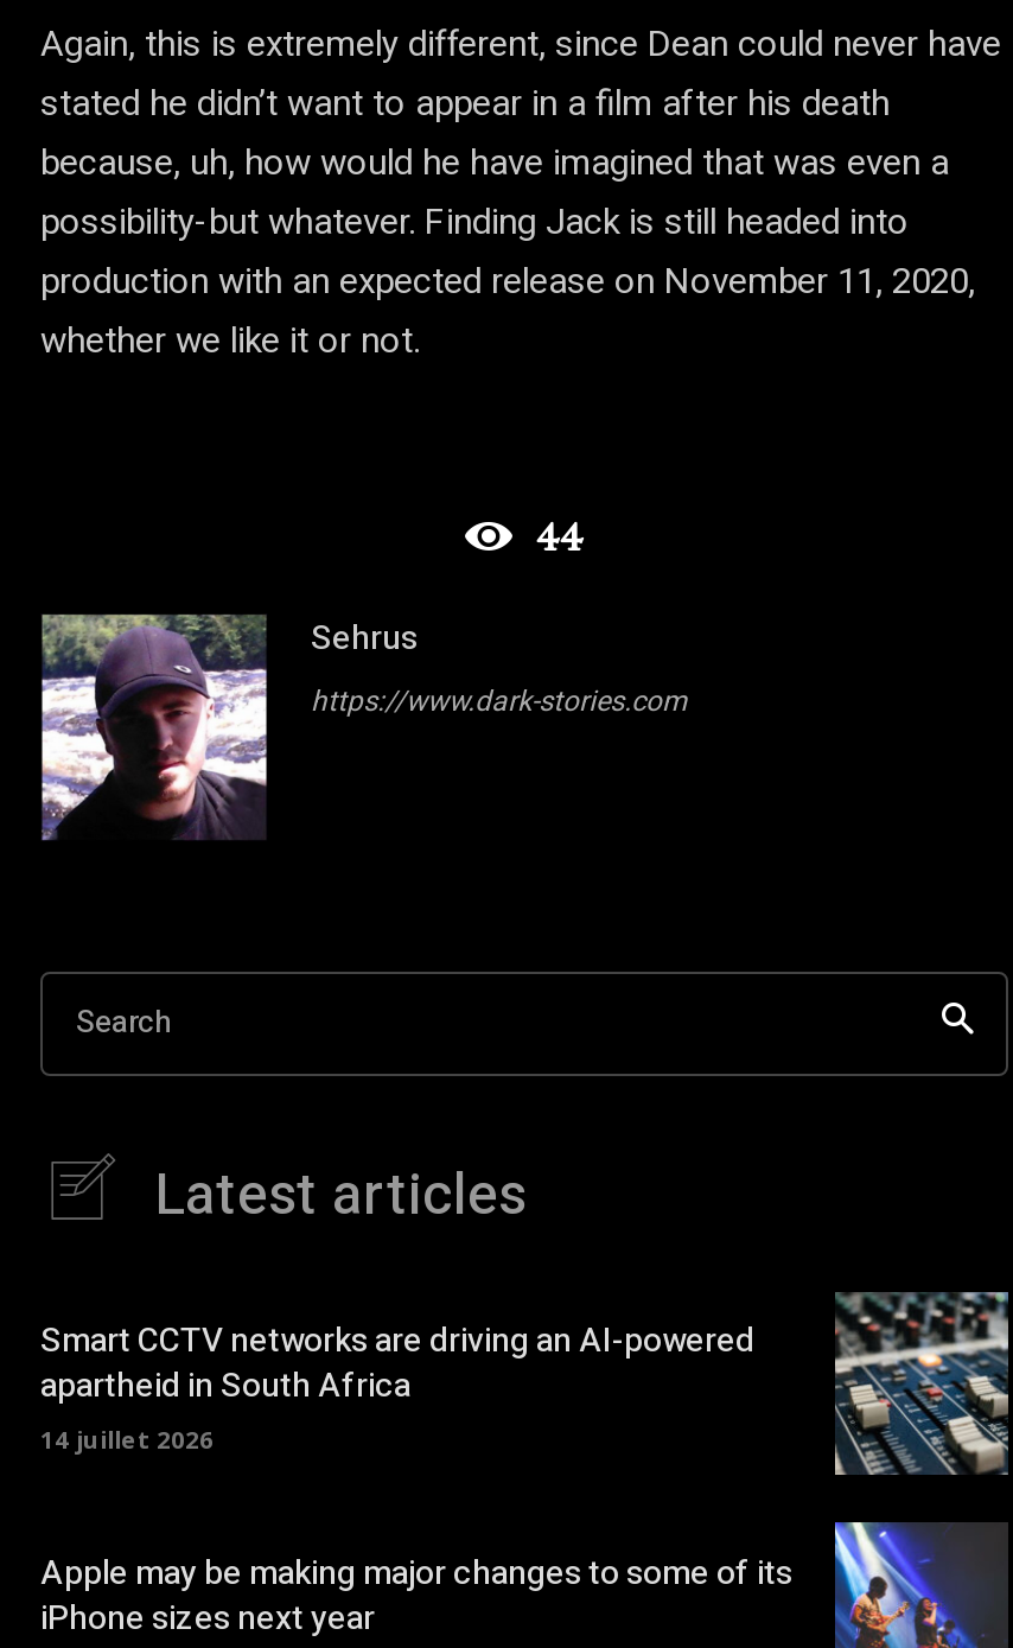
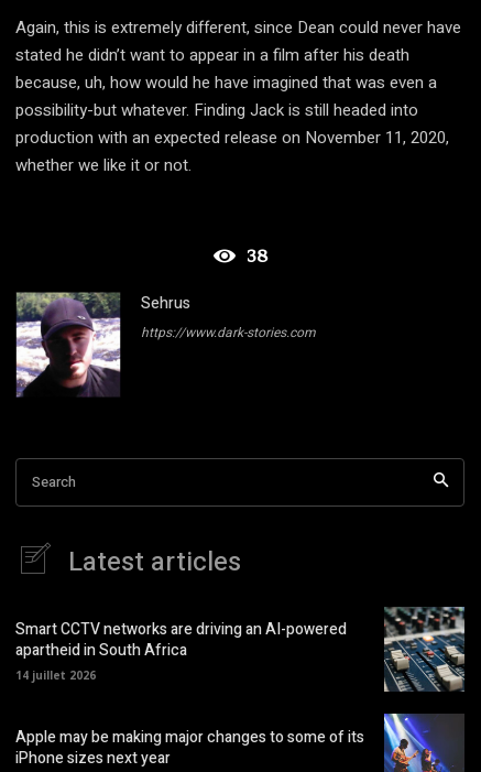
[536,516,584,559] 44 -> [246,247,267,266] 38

